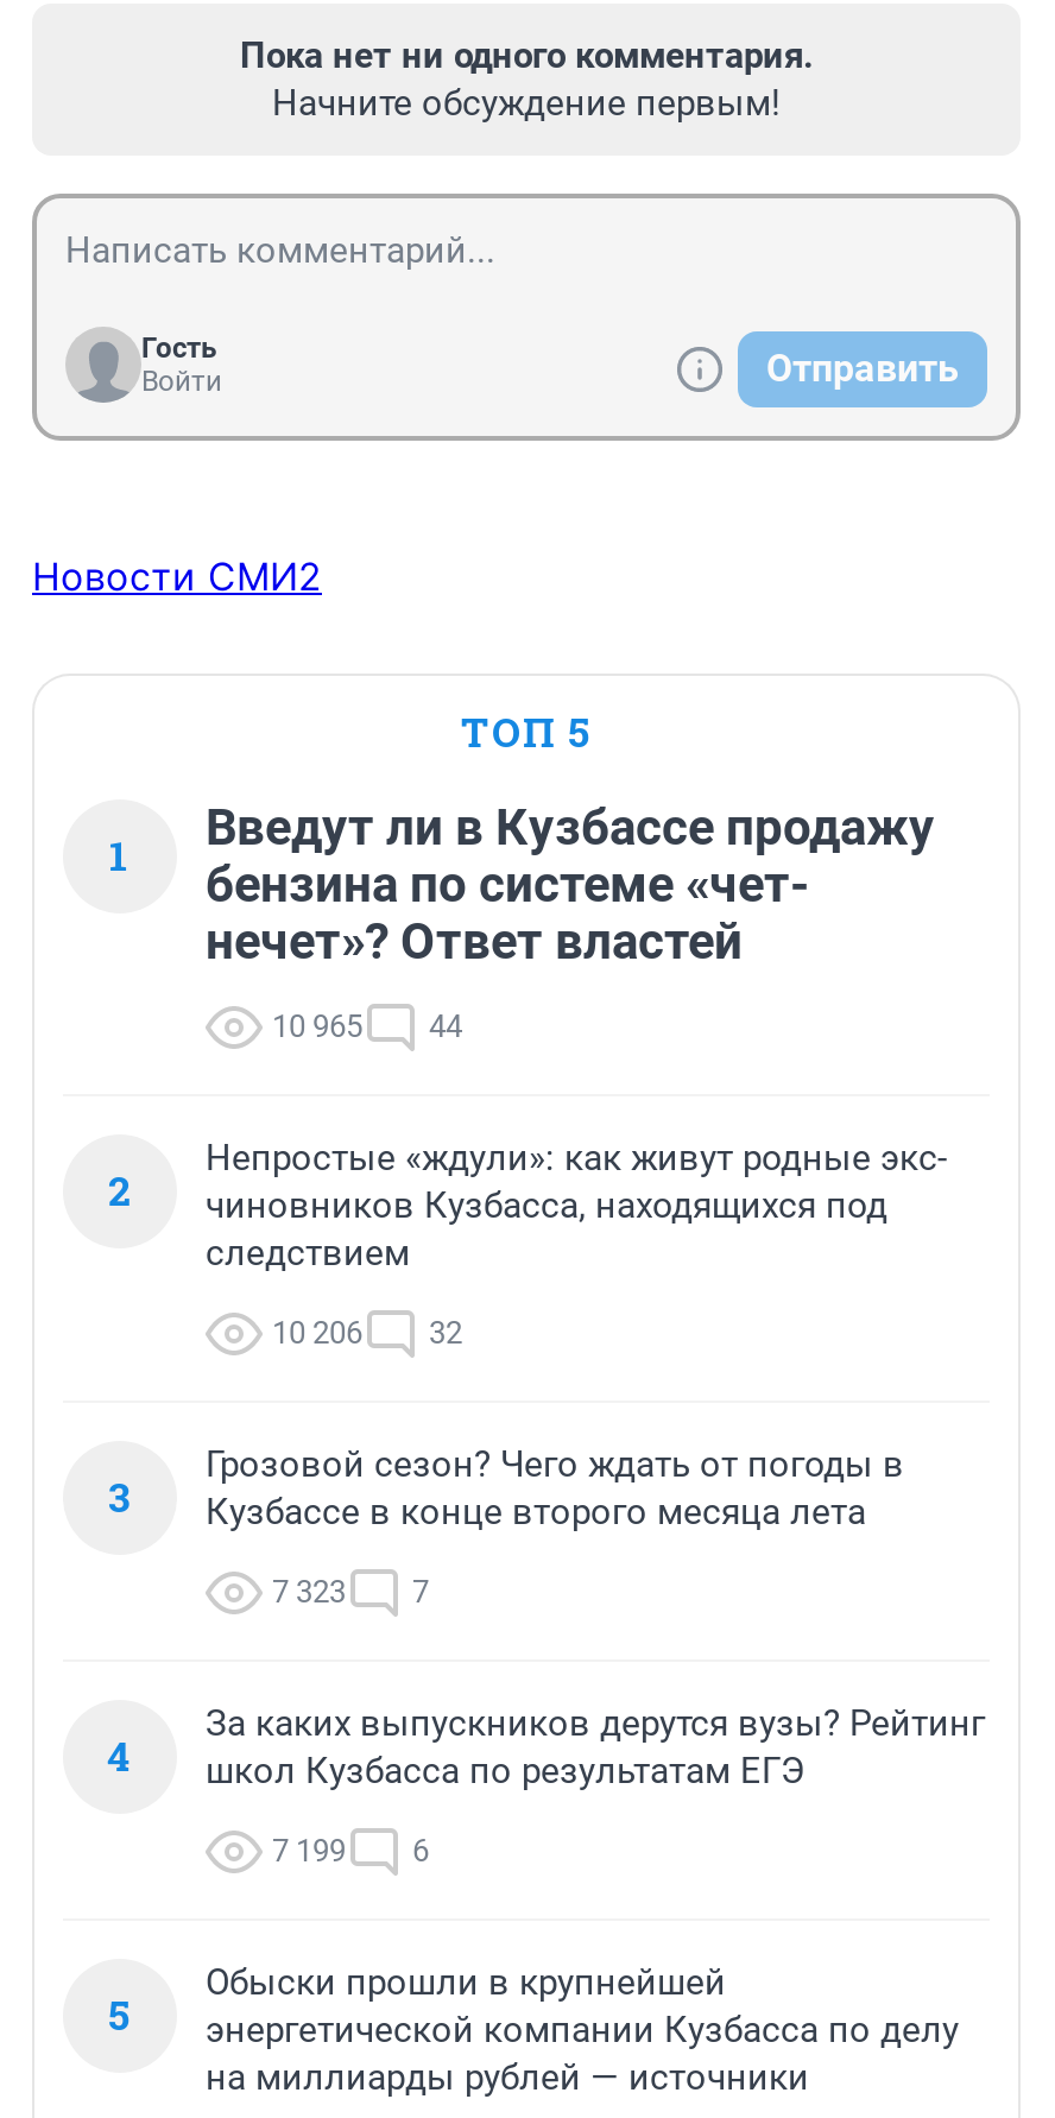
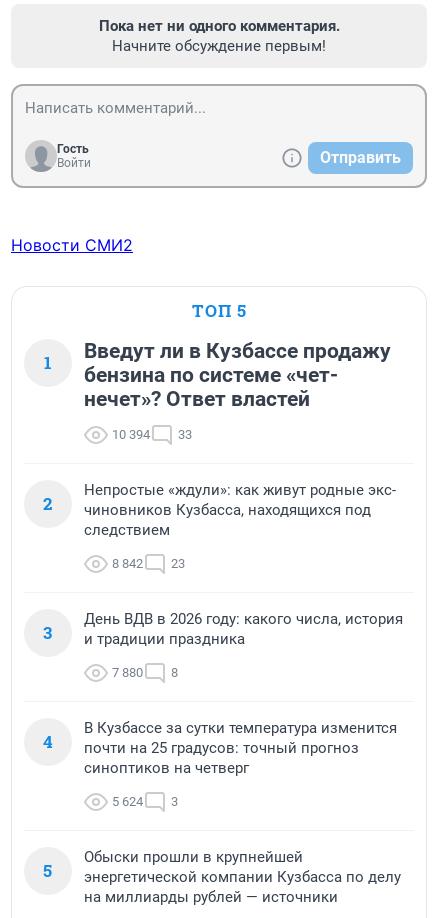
[272,1009,362,1044] 10 965 -> [112,427,150,442] 10 394
[429,1009,462,1044] 44 -> [178,427,192,442] 33
[272,1315,362,1351] 10 206 -> [112,556,143,571] 8 842
[429,1315,462,1351] 32 -> [171,556,185,571] 23
[206,1444,904,1534] Грозовой сезон? Чего ждать от погоды в | Кузбассе в конце второго месяца лета -> [84,610,403,648] День ВДВ в 2026 году: какого числа, история | и традиции праздника
[272,1574,429,1610] 7 323 | 7 -> [112,665,178,680] 7 880 | 8
[206,1702,985,1793] За каких выпускников дерутся вузы? Рейтинг | школ Кузбасса по результатам ЕГЭ -> [84,719,397,777] В Кузбассе за сутки температура изменится | почти на 25 градусов: точный прогноз | синоптиков на четверг
[272,1833,429,1869] 7 199 | 6 -> [112,794,178,809] 5 624 | 3

